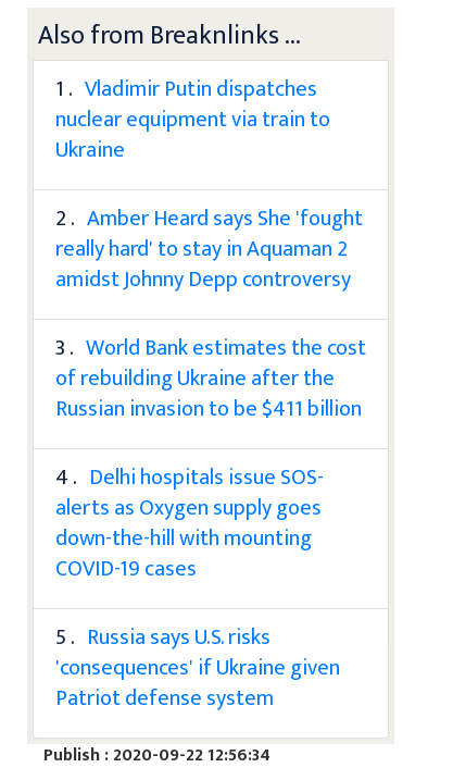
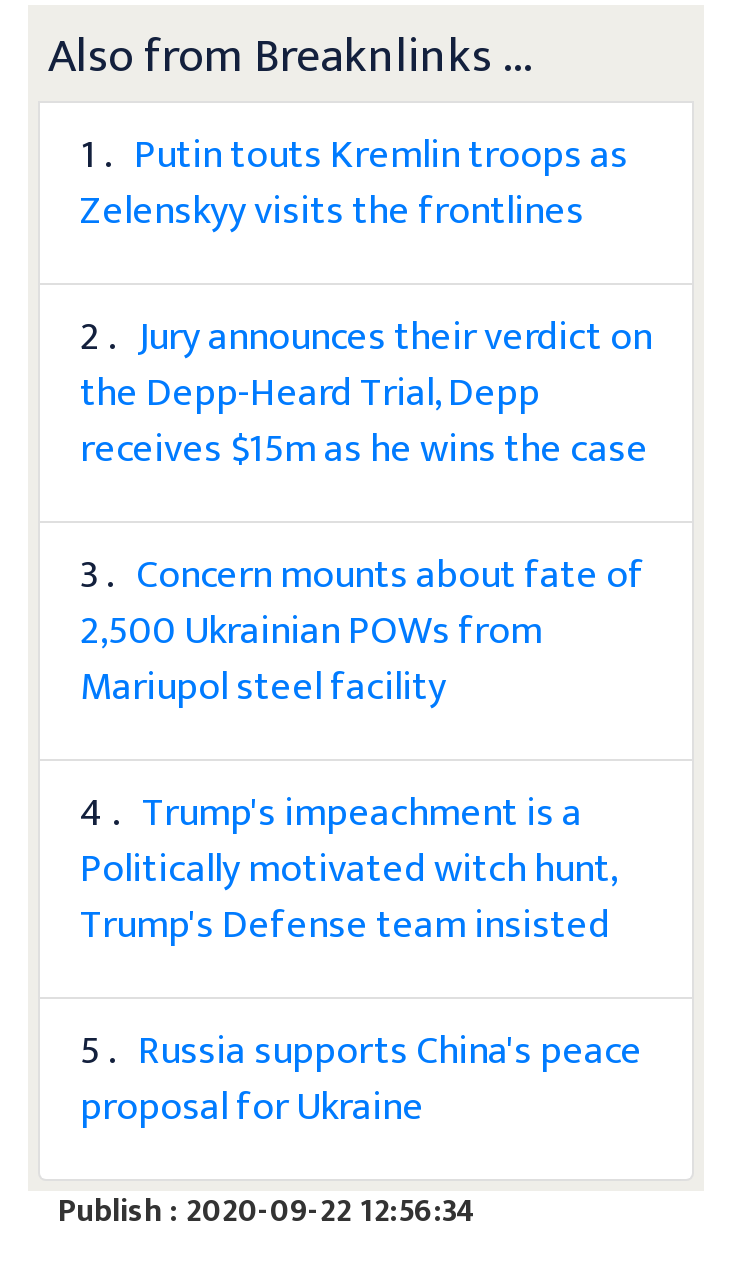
[55,70,330,168] 1 . Vladimir Putin dispatches | nuclear equipment via train to | Ukraine -> [80,120,628,244] 1 . Putin touts Kremlin troops as | Zelenskyy visits the frontlines
[55,200,363,298] 2 . Amber Heard says She 'fought | really hard' to stay in Aquaman 2 | amidst Johnny Depp controversy -> [80,302,652,482] 2 . Jury announces their verdict on | the Depp-Heard Trial, Depp | receives $15m as he wins the case
[55,329,366,427] 3 . World Bank estimates the cost | of rebuilding Ukraine after the | Russian invasion to be $411 billion -> [80,540,644,720] 3 . Concern mounts about fate of | 2,500 Ukrainian POWs from | Mariupol steel facility
[55,459,324,587] 4 . Delhi hospitals issue SOS- | alerts as Oxygen supply goes | down-the-hill with mounting | COVID-19 cases -> [80,778,616,958] 4 . Trump's impeachment is a | Politically motivated witch hunt, | Trump's Defense team insisted
[55,618,340,716] 5 . Russia says U.S. risks | 'consequences' if Ukraine given | Patriot defense system -> [80,1016,642,1140] 5 . Russia supports China's peace | proposal for Ukraine

